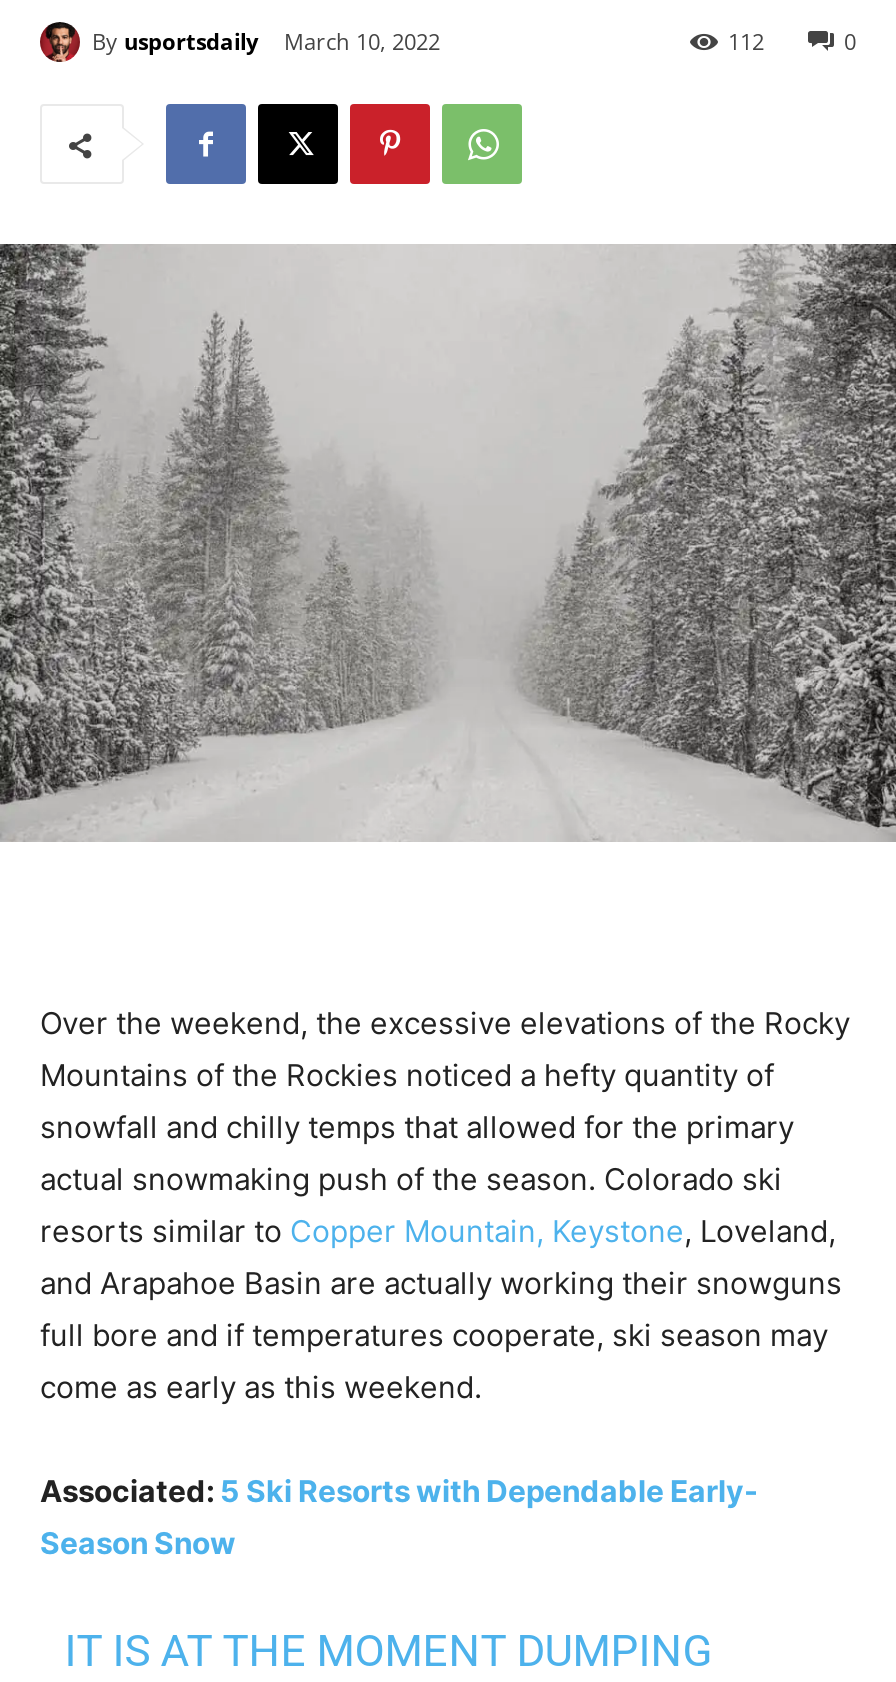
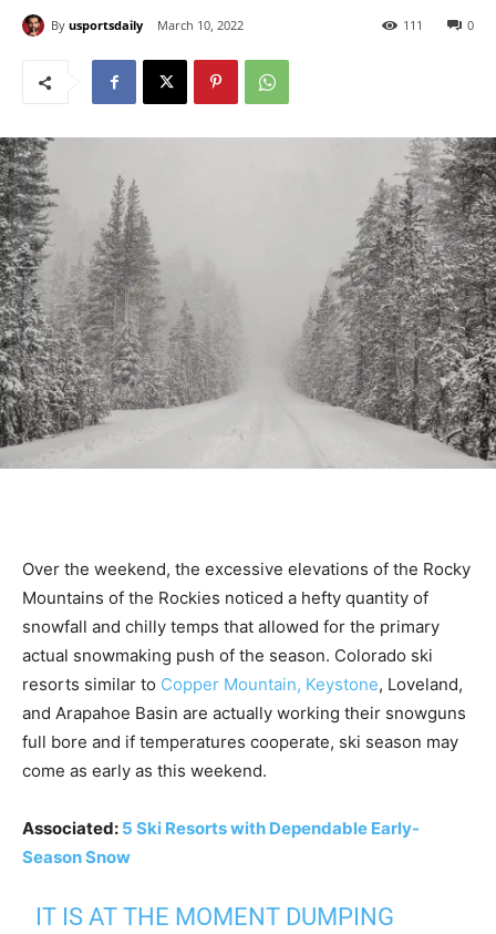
[728,26,764,56] 112 -> [403,17,423,33] 111

